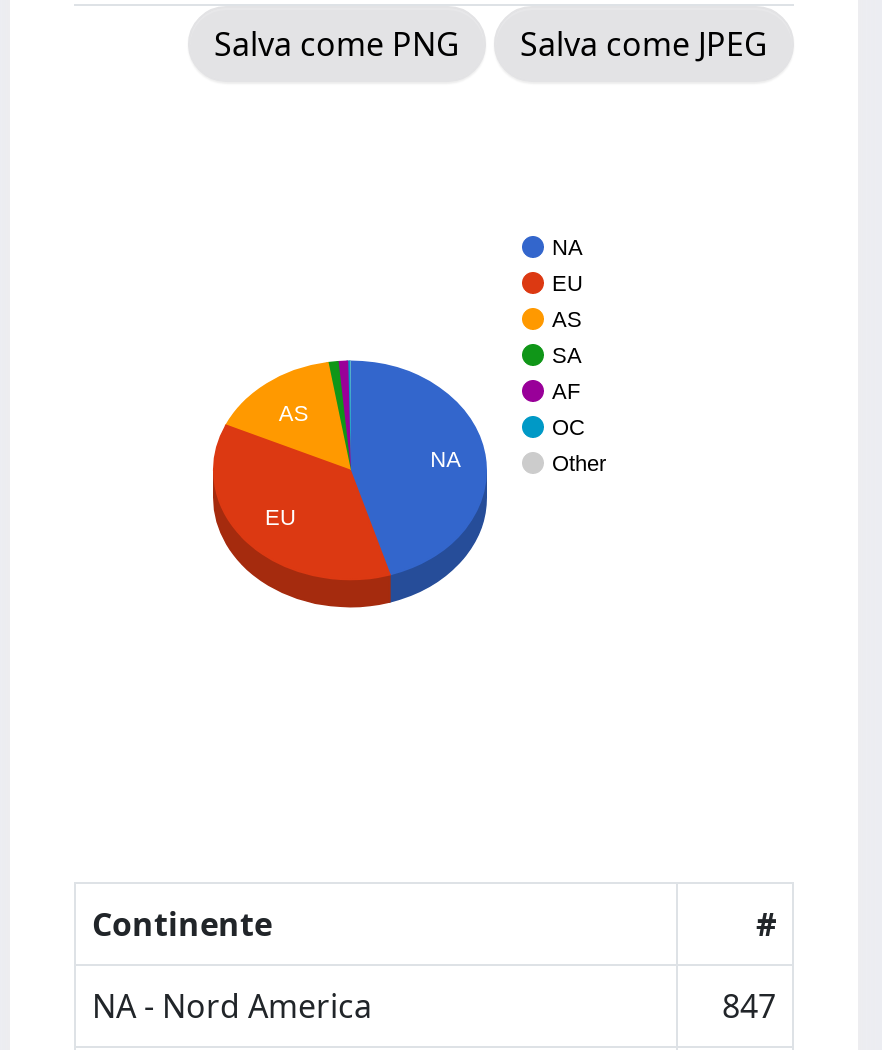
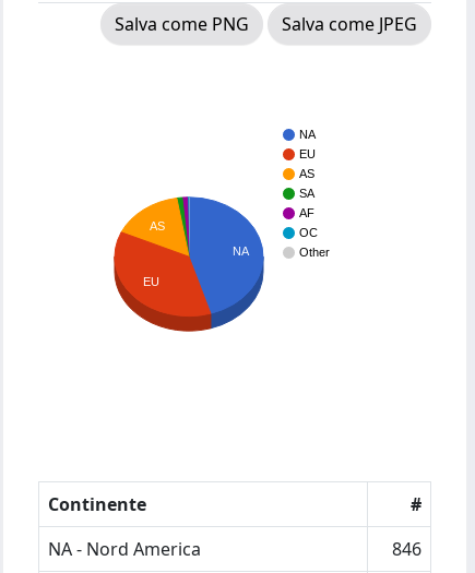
[722,984,776,1028] 847 -> [392,537,421,561] 846

